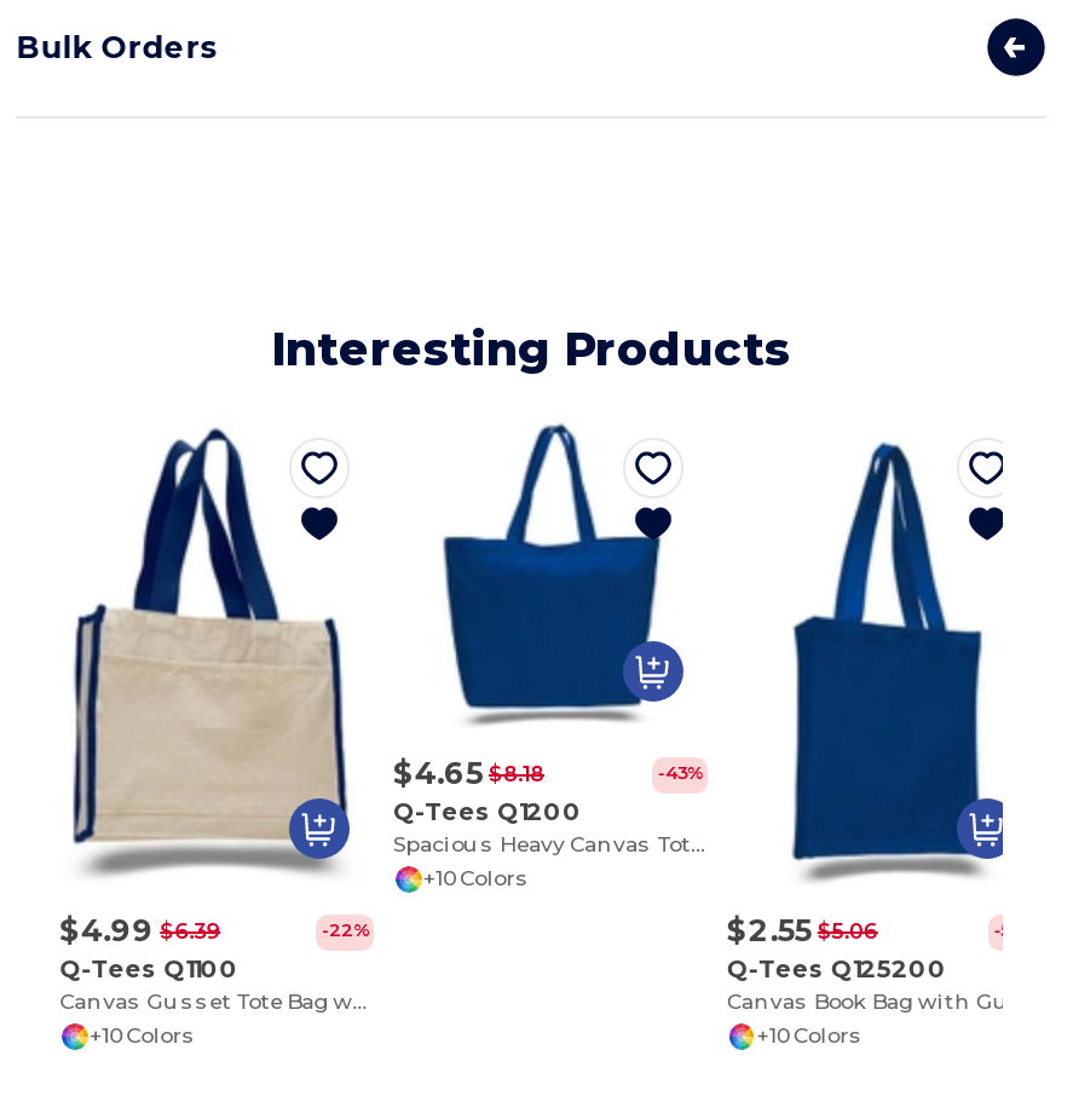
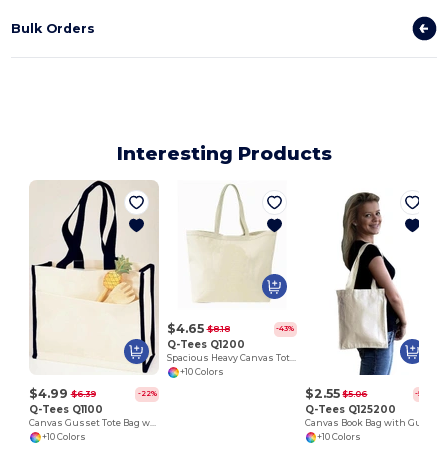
[62,416,371,881] [image] -> [29,179,159,374] [image]
[442,423,662,726] [image] -> [188,185,277,308] [image]
[790,443,983,886] [image] -> [332,191,410,376] [image]

